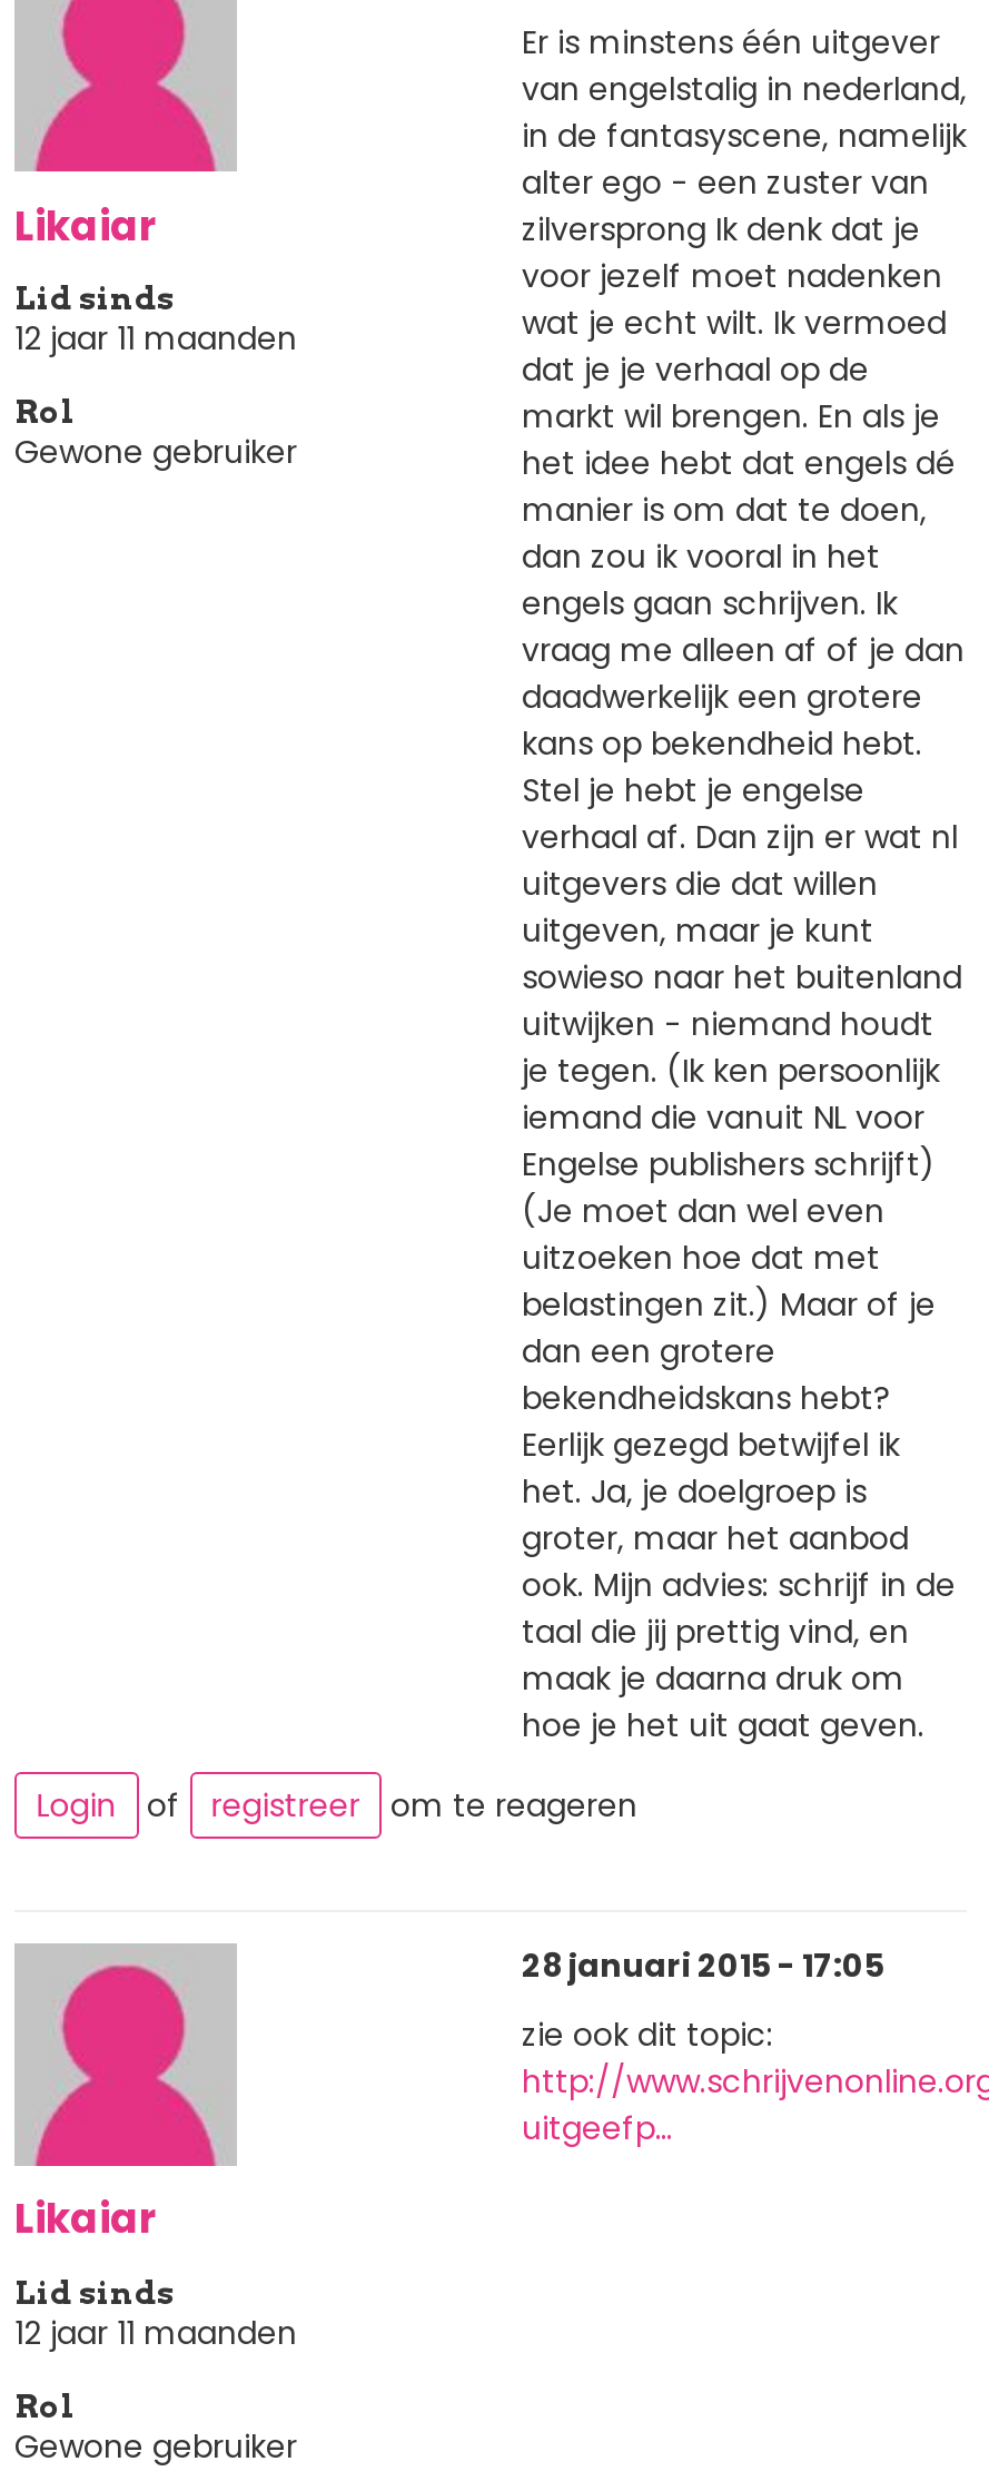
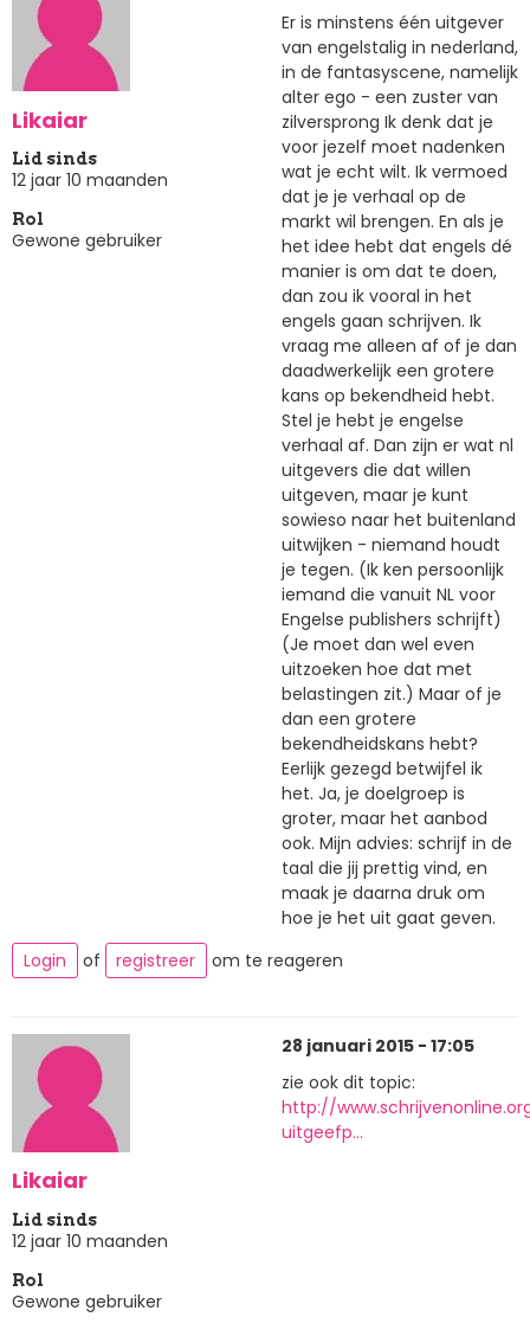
[14,316,297,361] 12 jaar 11 maanden -> [12,168,168,192] 12 jaar 10 maanden
[14,2310,297,2354] 12 jaar 11 maanden -> [12,1229,168,1252] 12 jaar 10 maanden

